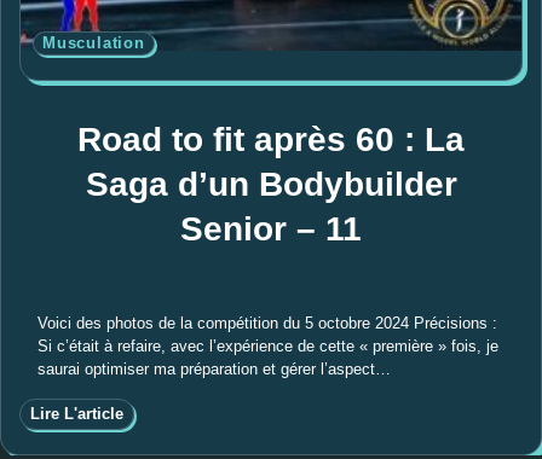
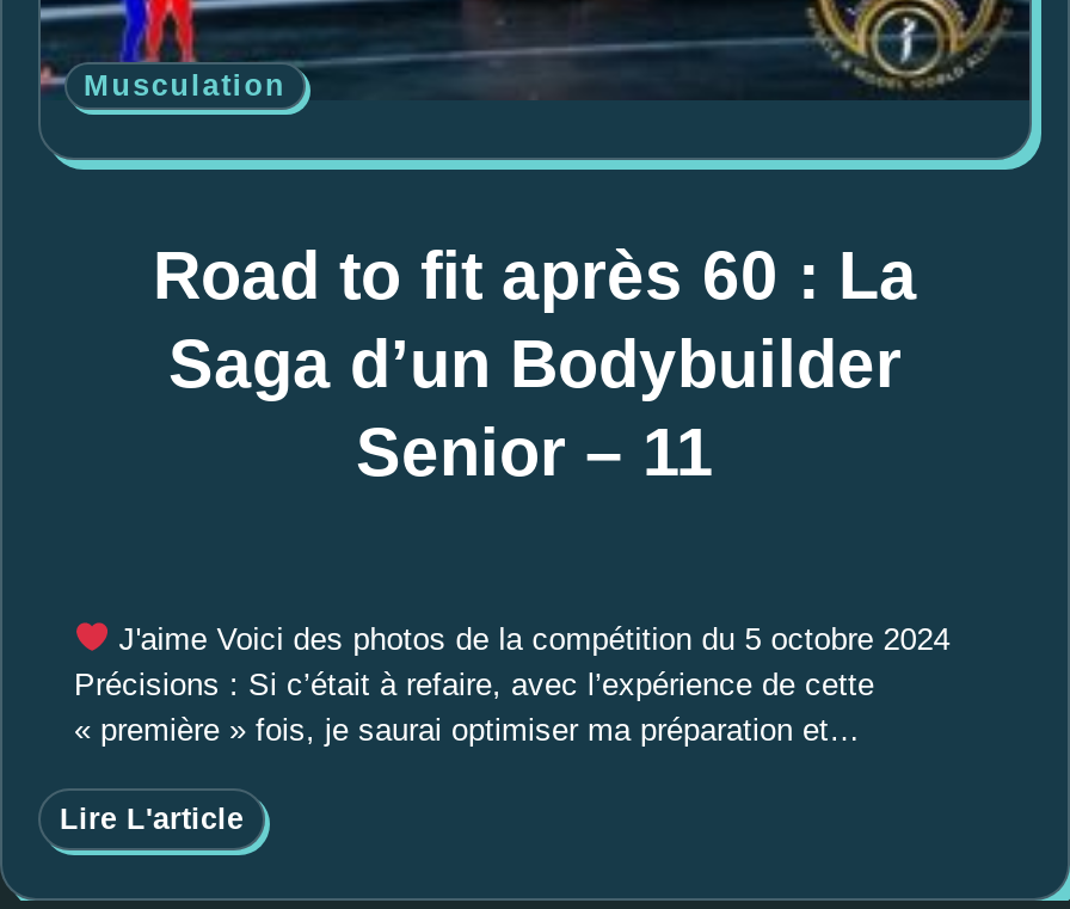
[38,314,498,378] Voici des photos de la compétition du 5 octobre 2024 Précisions : | Si c’était à refaire, avec l’expérience de cette « première » fois, je | saurai optimiser ma préparation et gérer l’aspect… -> [74,621,950,748] J'aime Voici des photos de la compétition du 5 octobre 2024 | Précisions : Si c’était à refaire, avec l’expérience de cette | « première » fois, je saurai optimiser ma préparation et…

